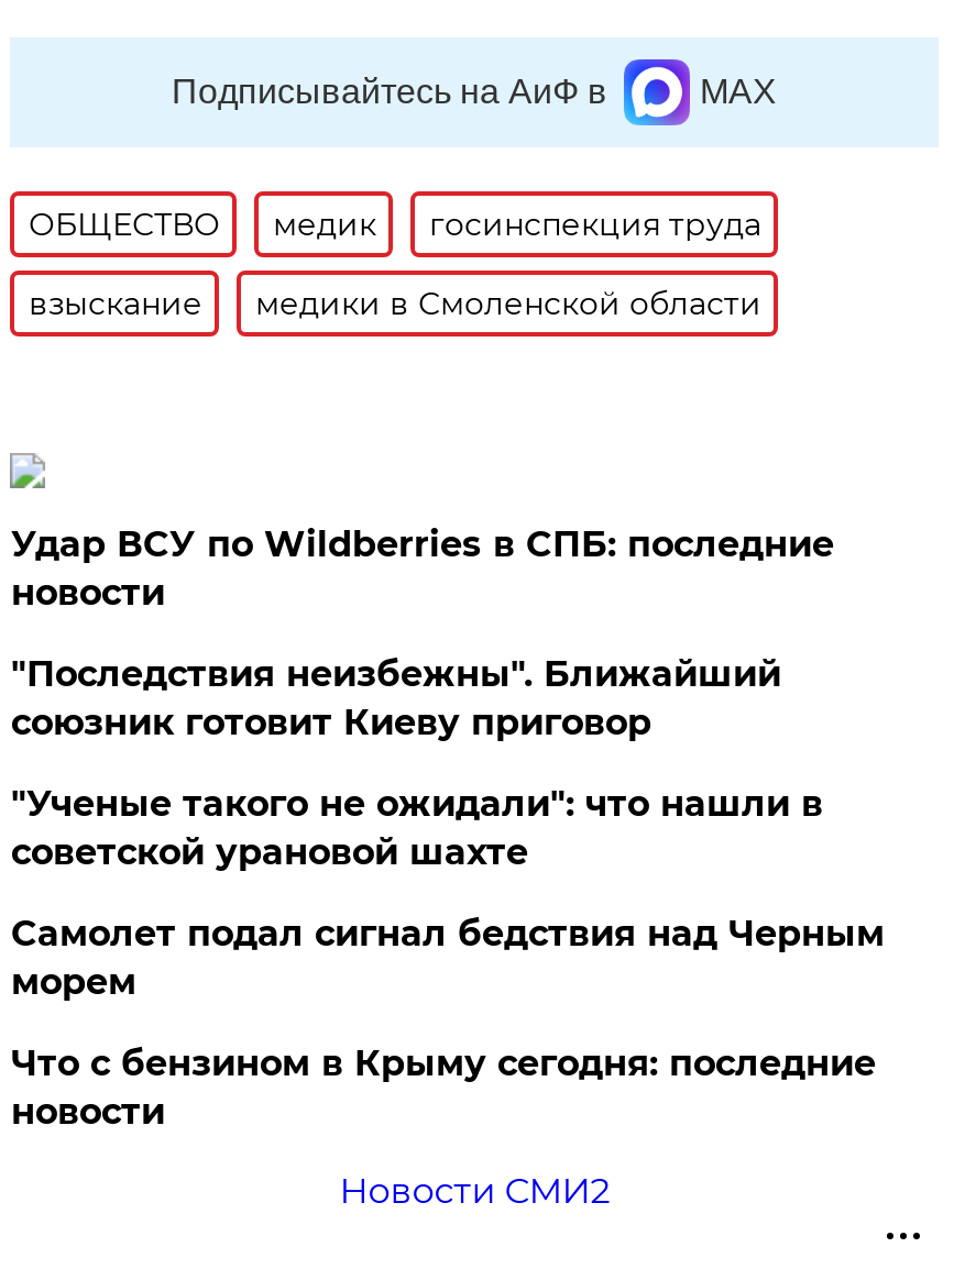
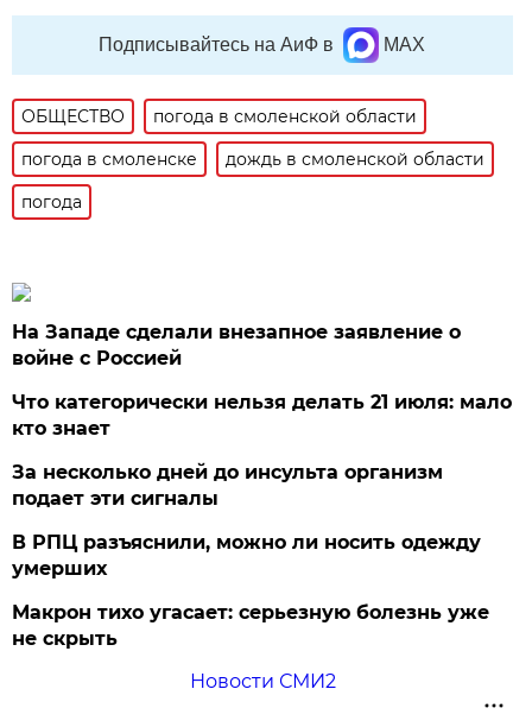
[28,205,761,323] медик | госинспекция труда | взыскание | медики в Смоленской области -> [22,106,485,213] погода в смоленской области | погода в смоленске | дождь в смоленской области | погода
[11,523,884,1133] Удар ВСУ по Wildberries в СПБ: последние | новости | "Последствия неизбежны". Ближайший | союзник готовит Киеву приговор | "Ученые такого не ожидали": что нашли в | советской урановой шахте | Самолет подал сигнал бедствия над Черным | морем | Что с бензином в Крыму сегодня: последние | новости -> [12,321,512,650] На Западе сделали внезапное заявление о | войне с Россией | Что категорически нельзя делать 21 июля: мало | кто знает | За несколько дней до инсульта организм | подает эти сигналы | В РПЦ разъяснили, можно ли носить одежду | умерших | Макрон тихо угасает: серьезную болезнь уже | не скрыть

